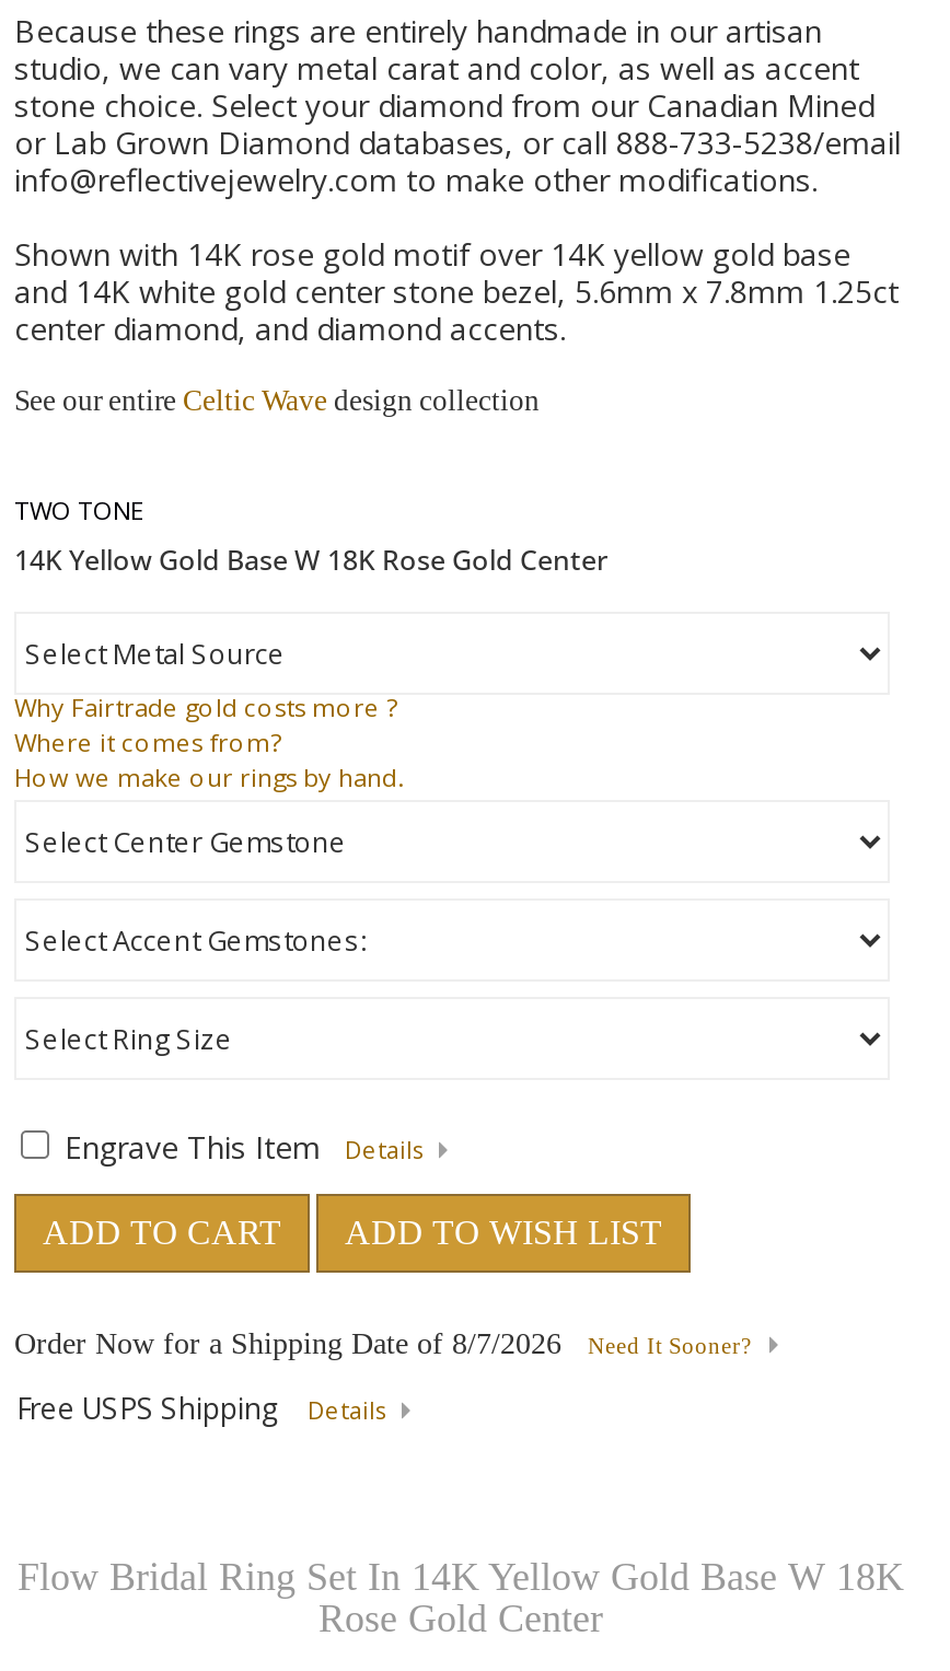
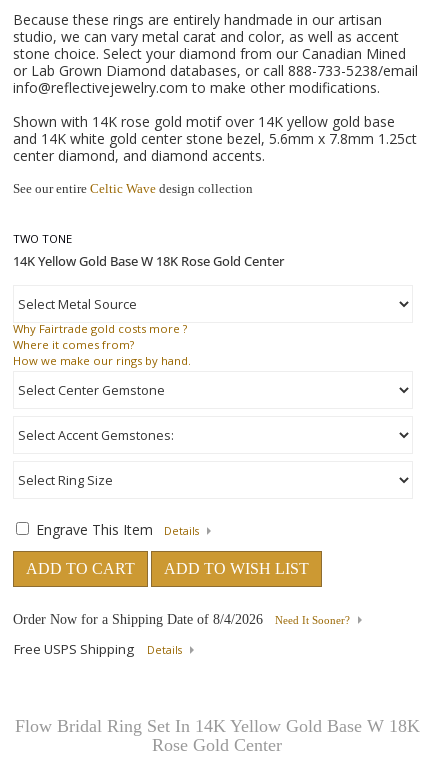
[14,1327,561,1360] Order Now for a Shipping Date of 8/7/2026 -> [13,612,263,627] Order Now for a Shipping Date of 8/4/2026

